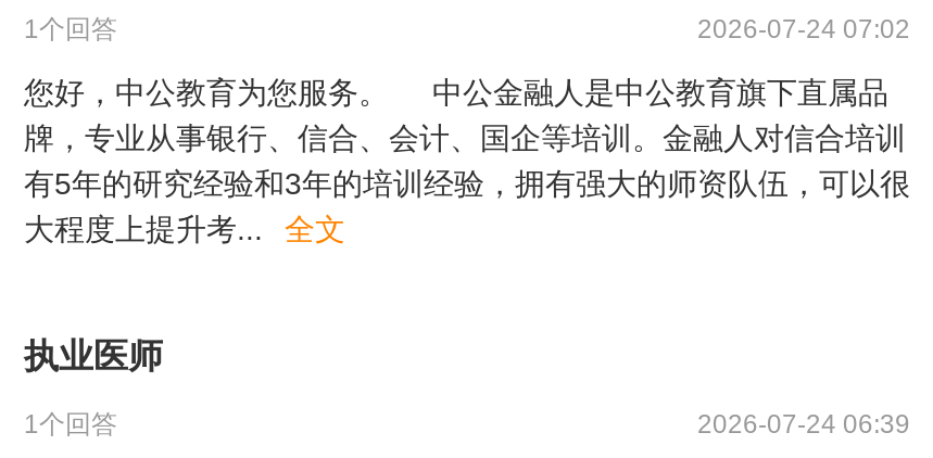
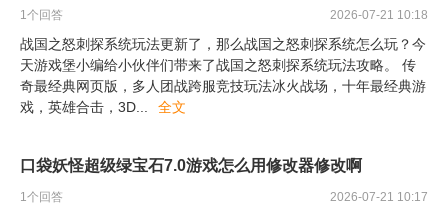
[697,14,910,44] 2026-07-24 07:02 -> [330,8,428,22] 2026-07-21 10:18
[24,75,910,246] 您好，中公教育为您服务。 中公金融人是中公教育旗下直属品 | 牌，专业从事银行、信合、会计、国企等培训。金融人对信合培训 | 有5年的研究经验和3年的培训经验，拥有强大的师资队伍，可以很 | 大程度上提升考... -> [20,36,426,115] 战国之怒刺探系统玩法更新了，那么战国之怒刺探系统怎么玩？今 | 天游戏堡小编给小伙伴们带来了战国之怒刺探系统玩法攻略。 传 | 奇最经典网页版，多人团战跨服竞技玩法冰火战场，十年最经典游 | 戏，英雄合击，3D...
[24,338,163,374] 执业医师 -> [20,157,362,174] 口袋妖怪超级绿宝石7.0游戏怎么用修改器修改啊
[697,409,910,440] 2026-07-24 06:39 -> [330,190,428,204] 2026-07-21 10:17

